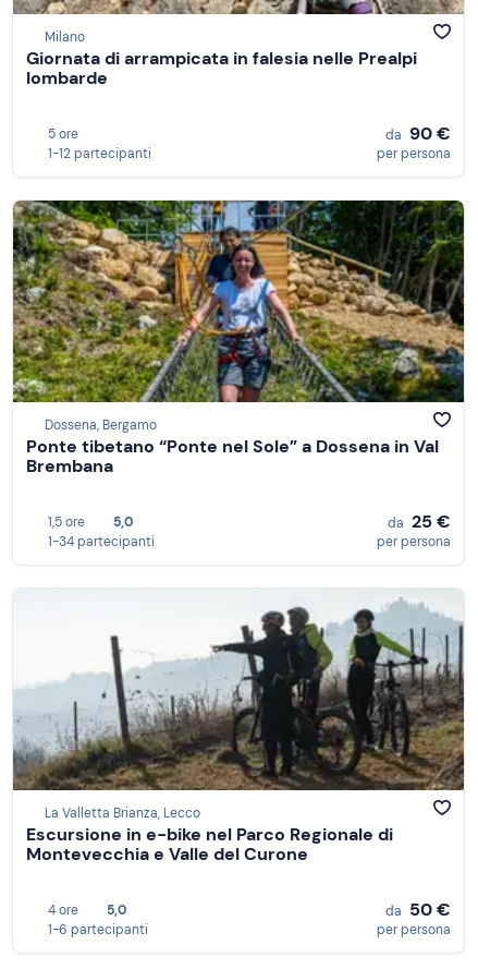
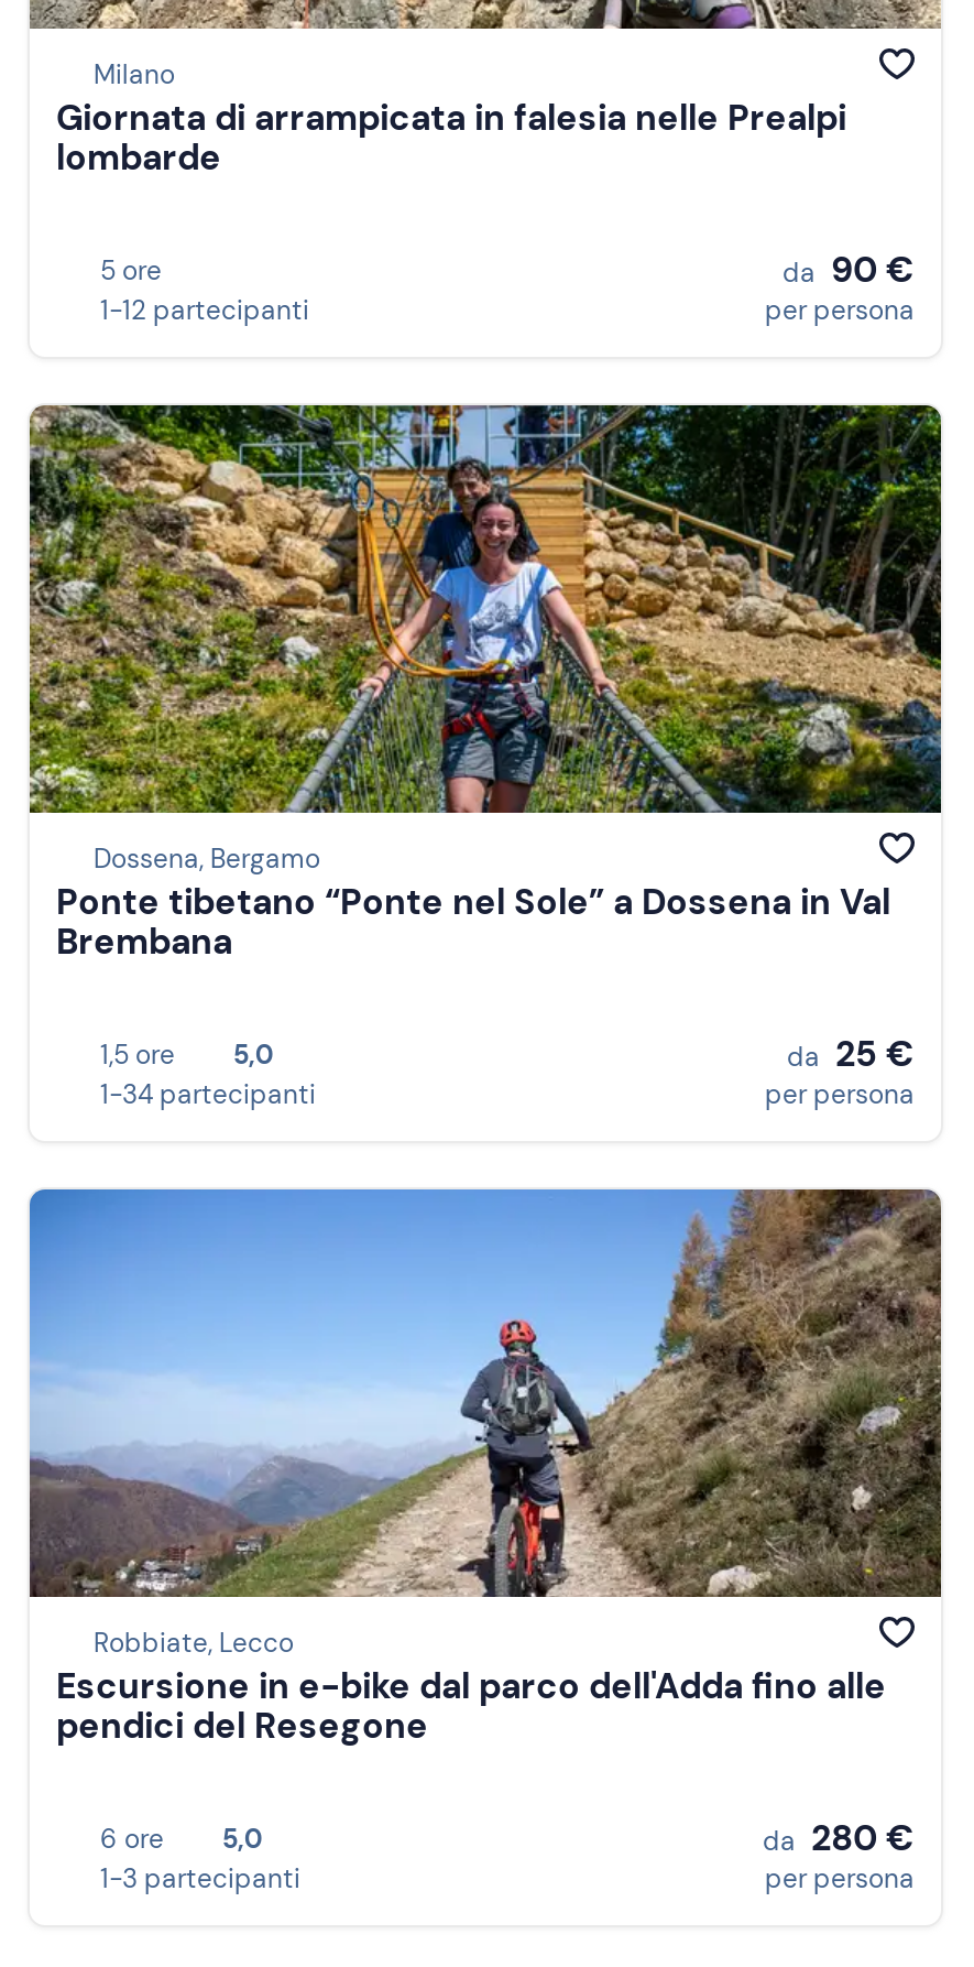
[13,589,464,866] [image] | La Valletta Brianza, Lecco | Escursione in e-bike nel Parco Regionale di | Montevecchia e Valle del Curone -> [28,1187,943,1750] [image] | Robbiate, Lecco | Escursione in e-bike dal parco dell'Adda fino alle | pendici del Resegone
[48,901,127,919] 4 ore 5,0 -> [100,1822,262,1857] 6 ore 5,0
[385,898,451,921] da 50 € -> [763,1815,915,1861] da 280 €
[48,921,148,938] 1-6 partecipanti -> [100,1861,300,1897] 1-3 partecipanti

